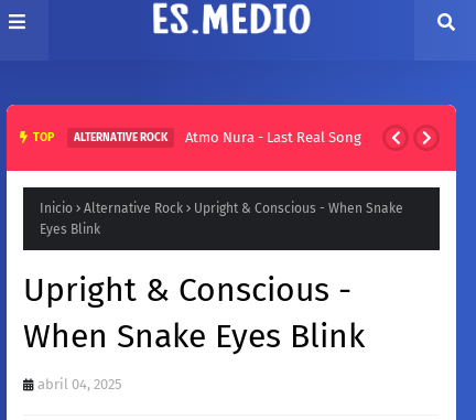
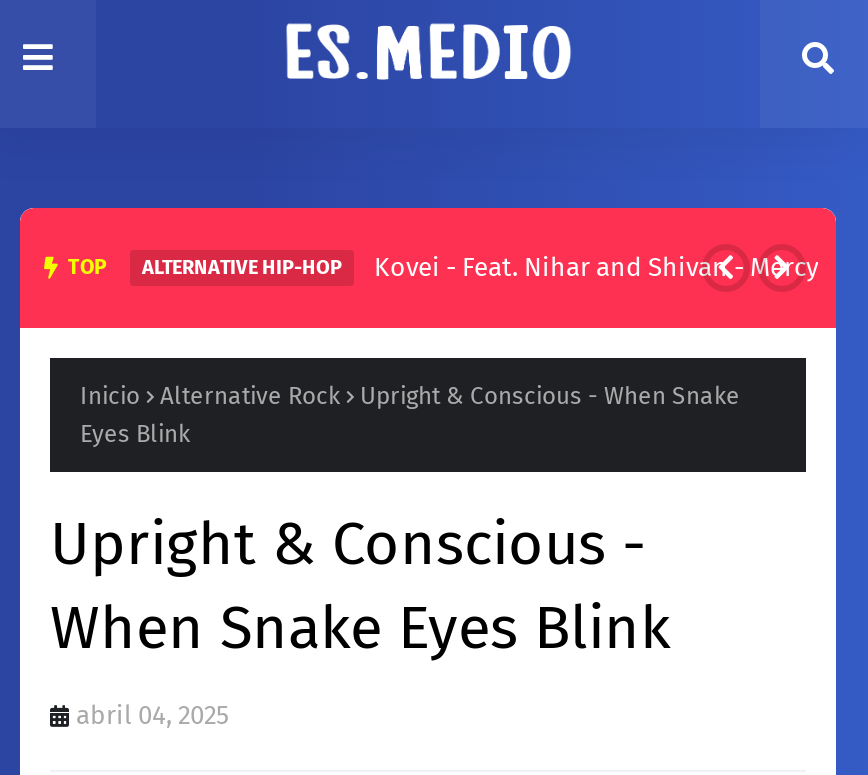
[74,129,361,146] ALTERNATIVE ROCK | Atmo Nura - Last Real Song -> [142,252,818,282] ALTERNATIVE HIP-HOP | Kovei - Feat. Nihar and Shivan - Mercy

